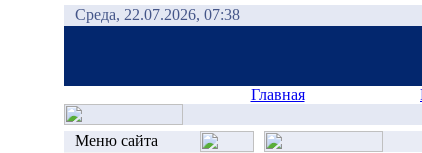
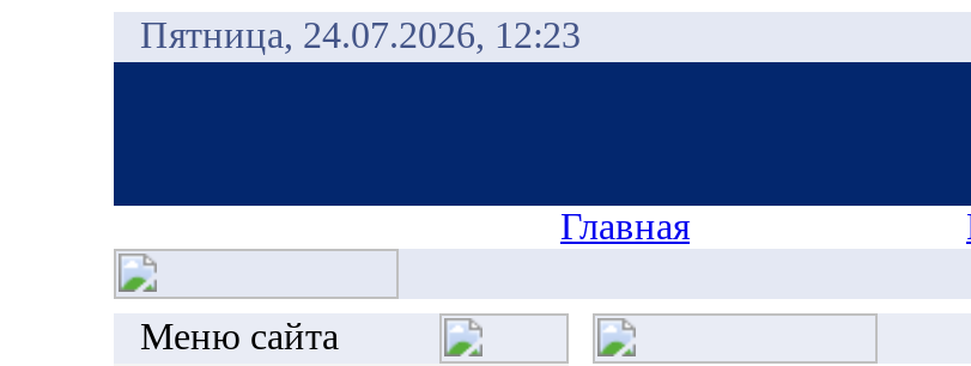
[75,6,240,23] Среда, 22.07.2026, 07:38 -> [140,14,581,55] Пятница, 24.07.2026, 12:23

